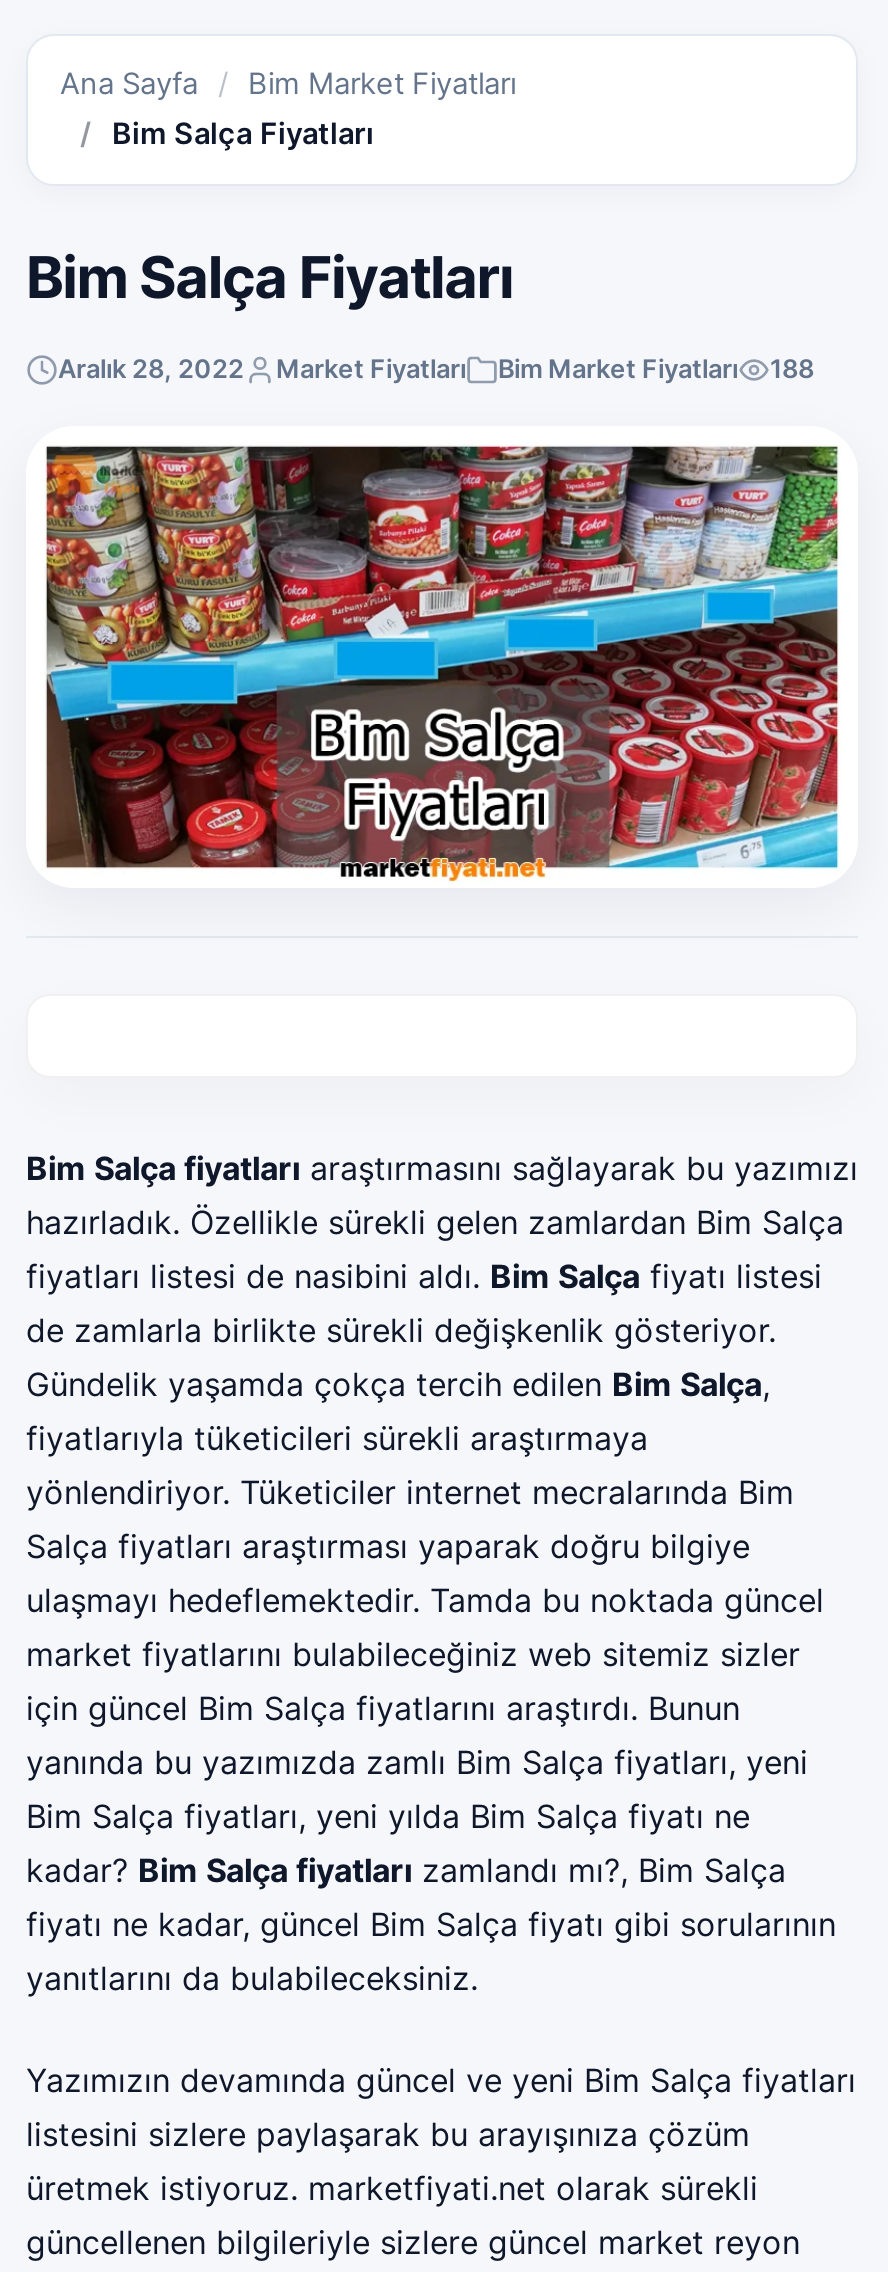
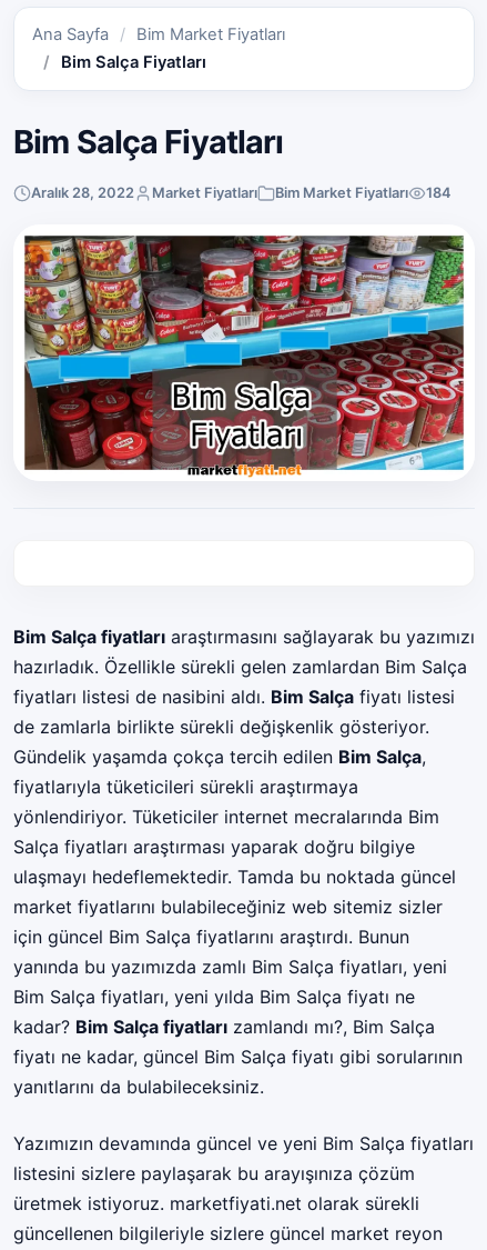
[58,354,814,384] Aralık 28, 2022 Market Fiyatları Bim Market Fiyatları 188 -> [31,184,452,201] Aralık 28, 2022 Market Fiyatları Bim Market Fiyatları 184

